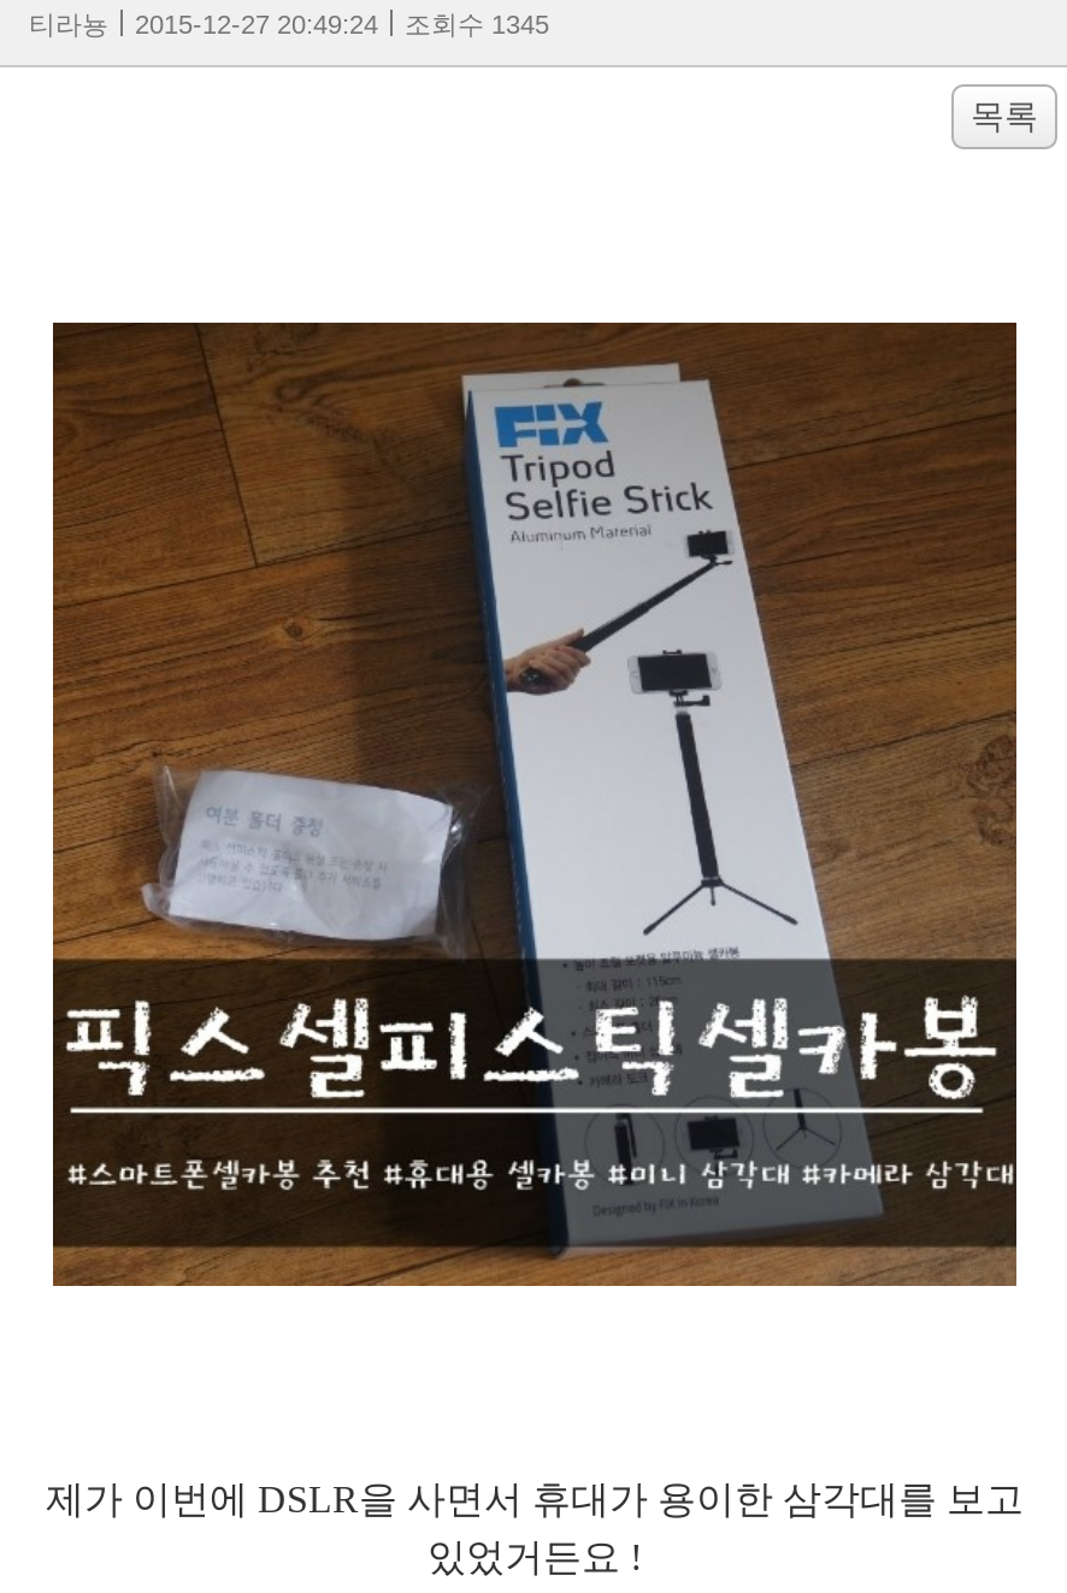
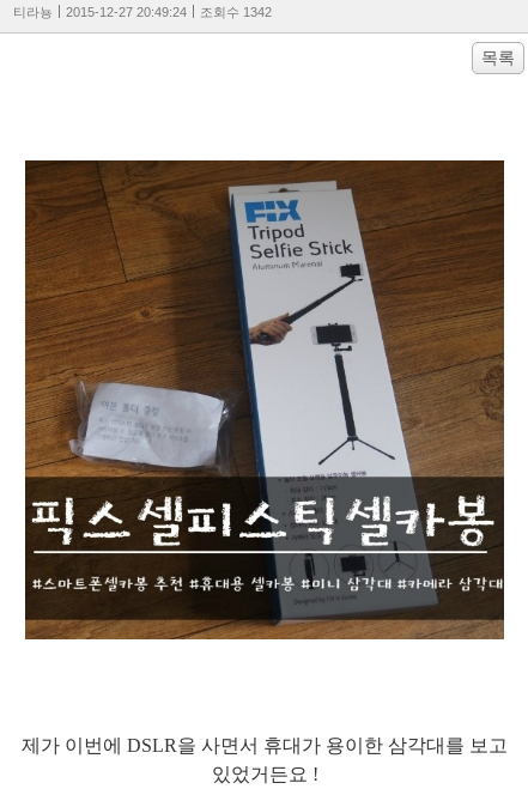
[405,10,549,39] 조회수 1345 -> [200,5,272,19] 조회수 1342

